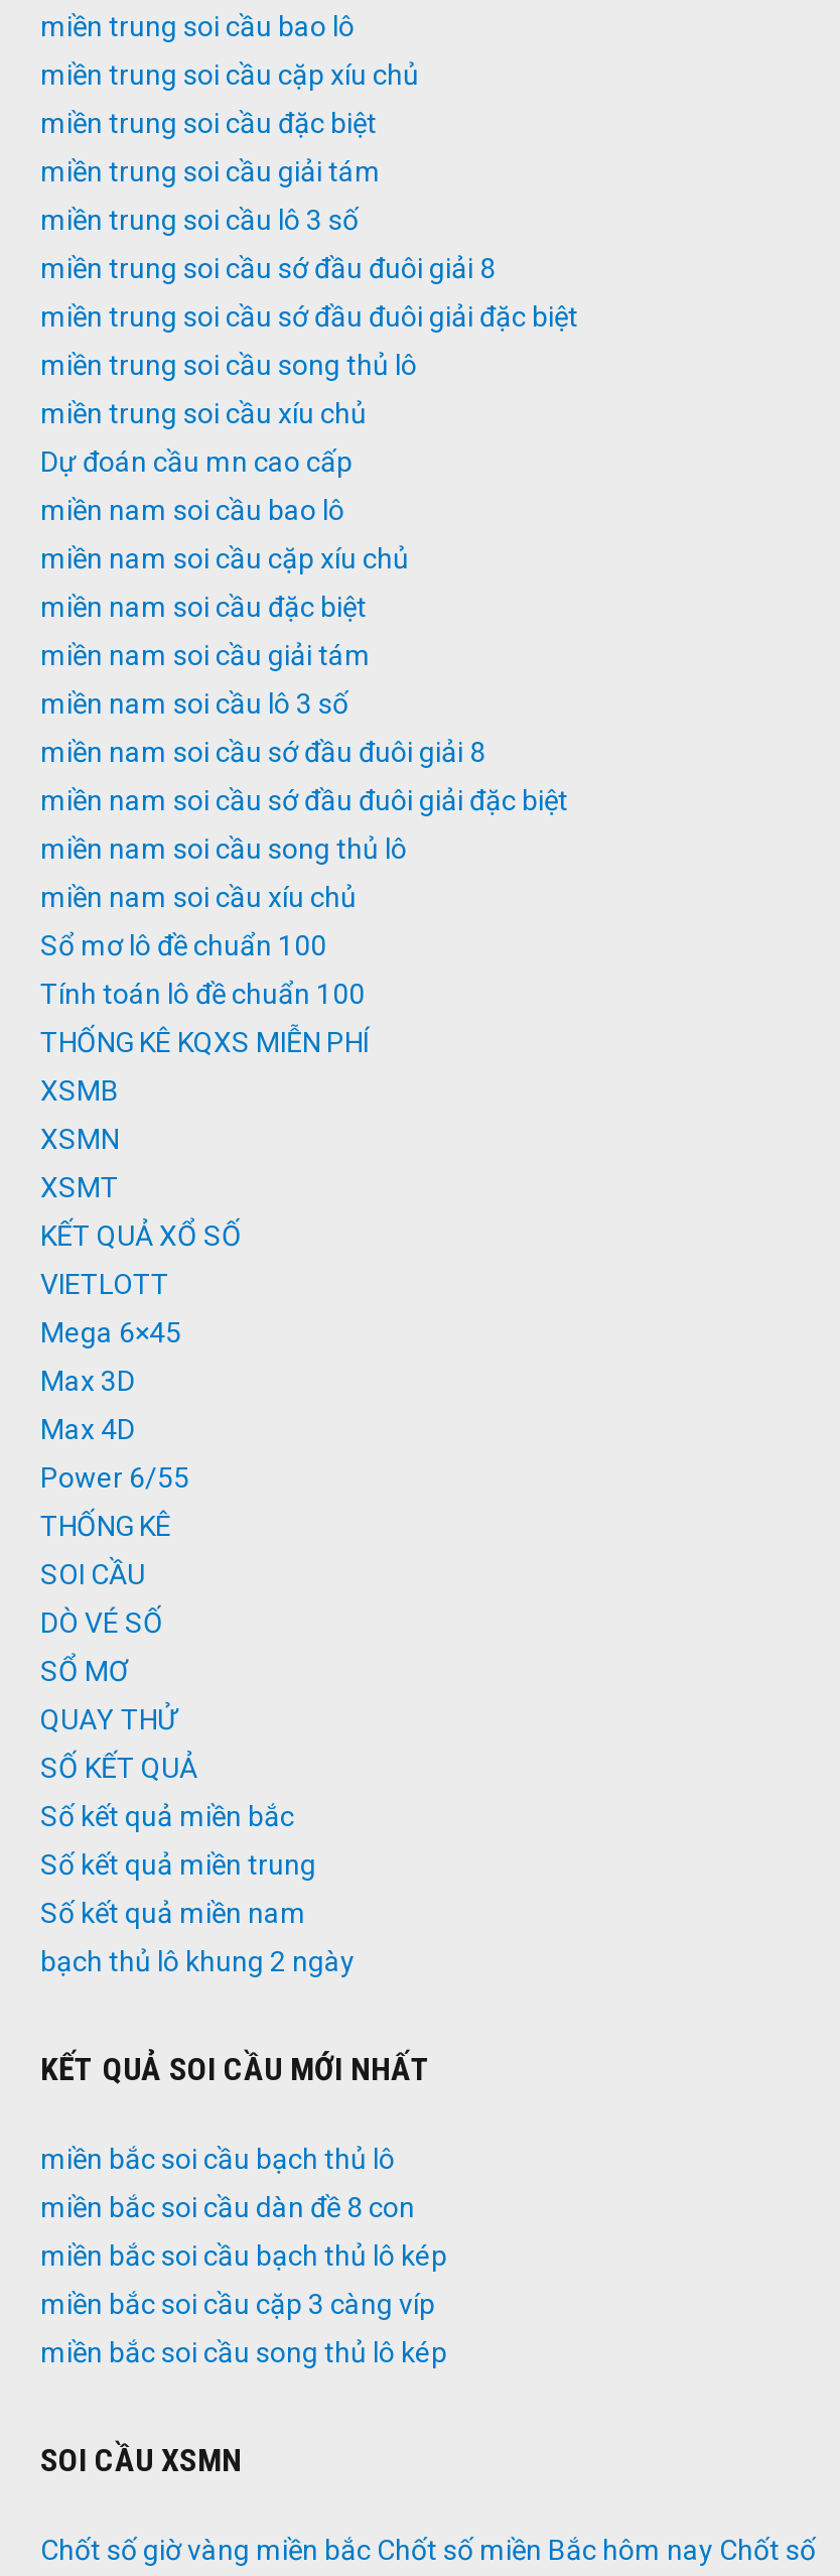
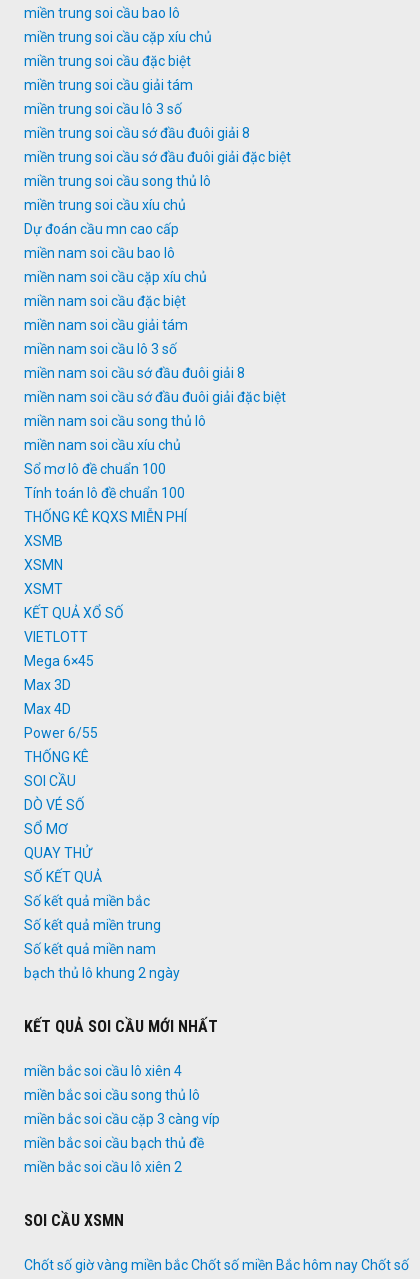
[40,2143,447,2272] miền bắc soi cầu bạch thủ lô | miền bắc soi cầu dàn đề 8 con | miền bắc soi cầu bạch thủ lô kép -> [24,1063,200,1103] miền bắc soi cầu lô xiên 4 | miền bắc soi cầu song thủ lô
moved [40,2288,435,2320] -> [24,1111,220,1127]: miền bắc soi cầu cặp 3 càng víp
[40,2336,447,2368] miền bắc soi cầu song thủ lô kép -> [24,1135,204,1175] miền bắc soi cầu bạch thủ đề | miền bắc soi cầu lô xiên 2

